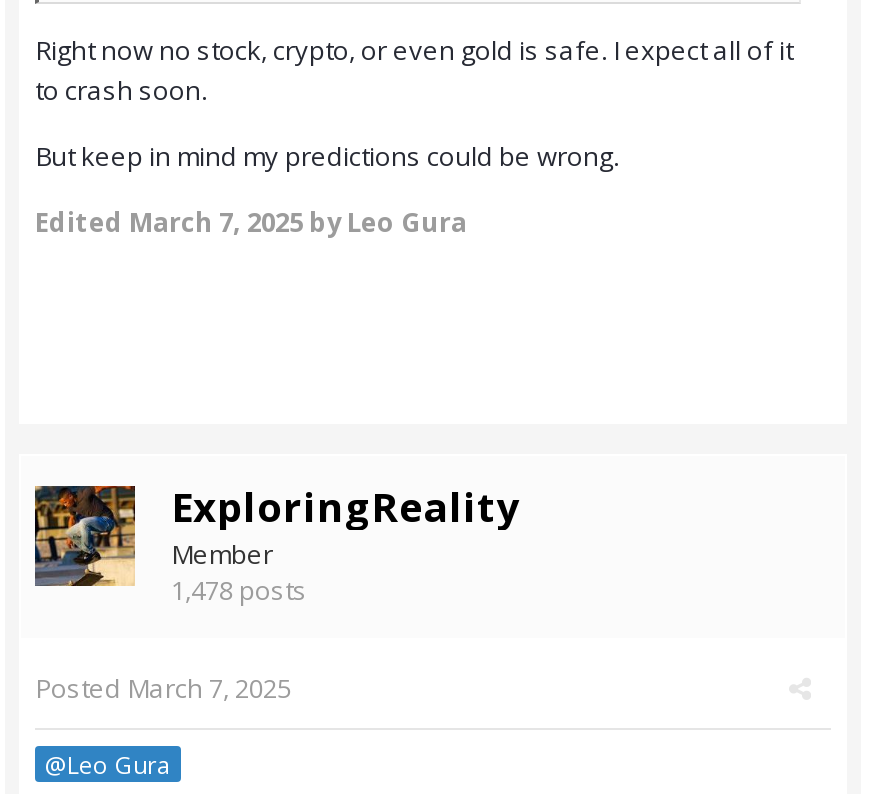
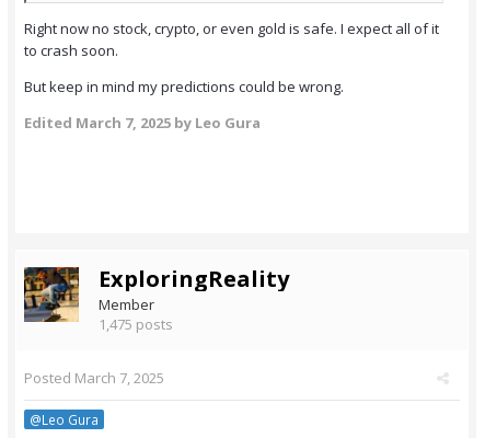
[171,572,307,608] 1,478 posts -> [99,314,173,334] 1,475 posts

